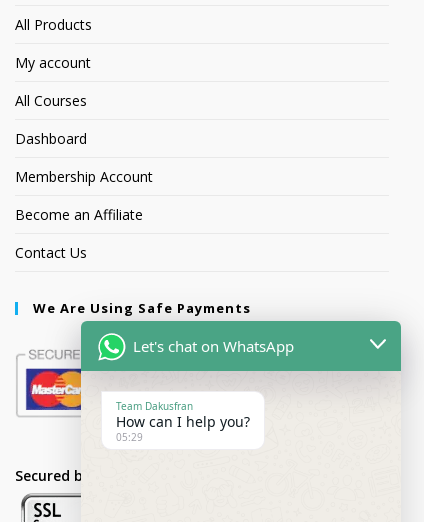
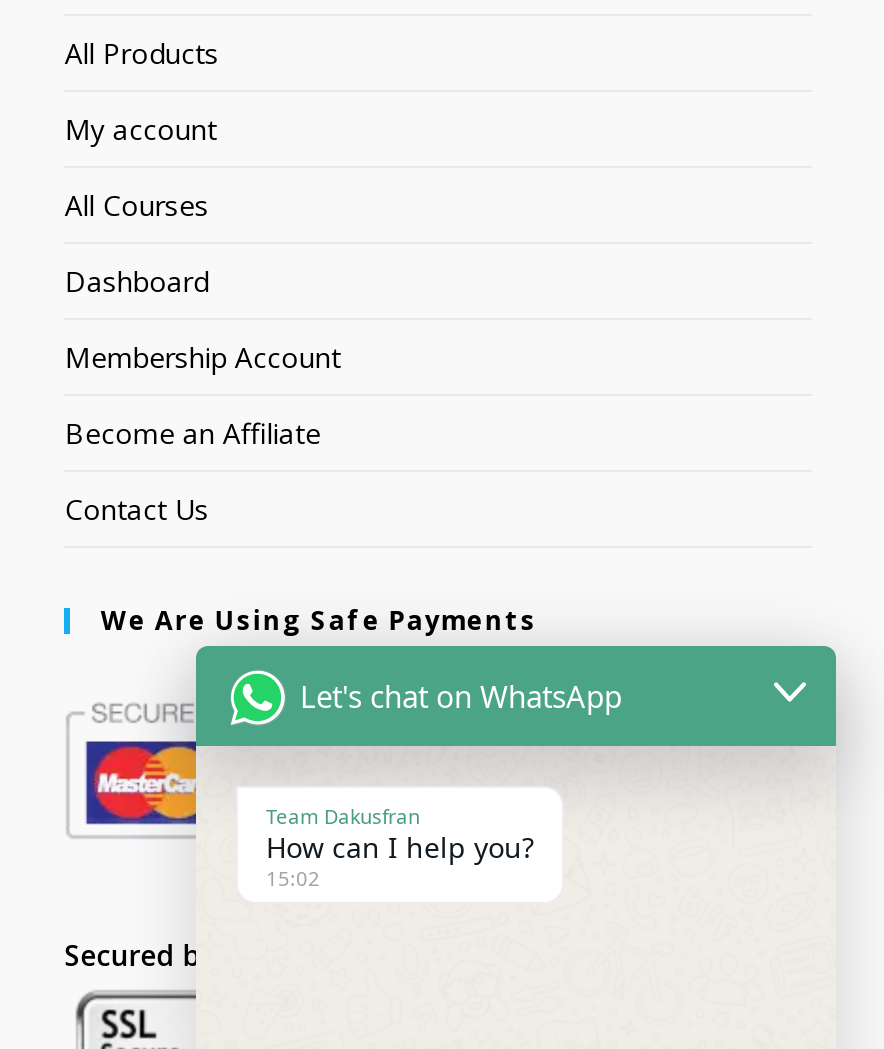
[116,430,143,444] 05:29 -> [266,864,320,892] 15:02

